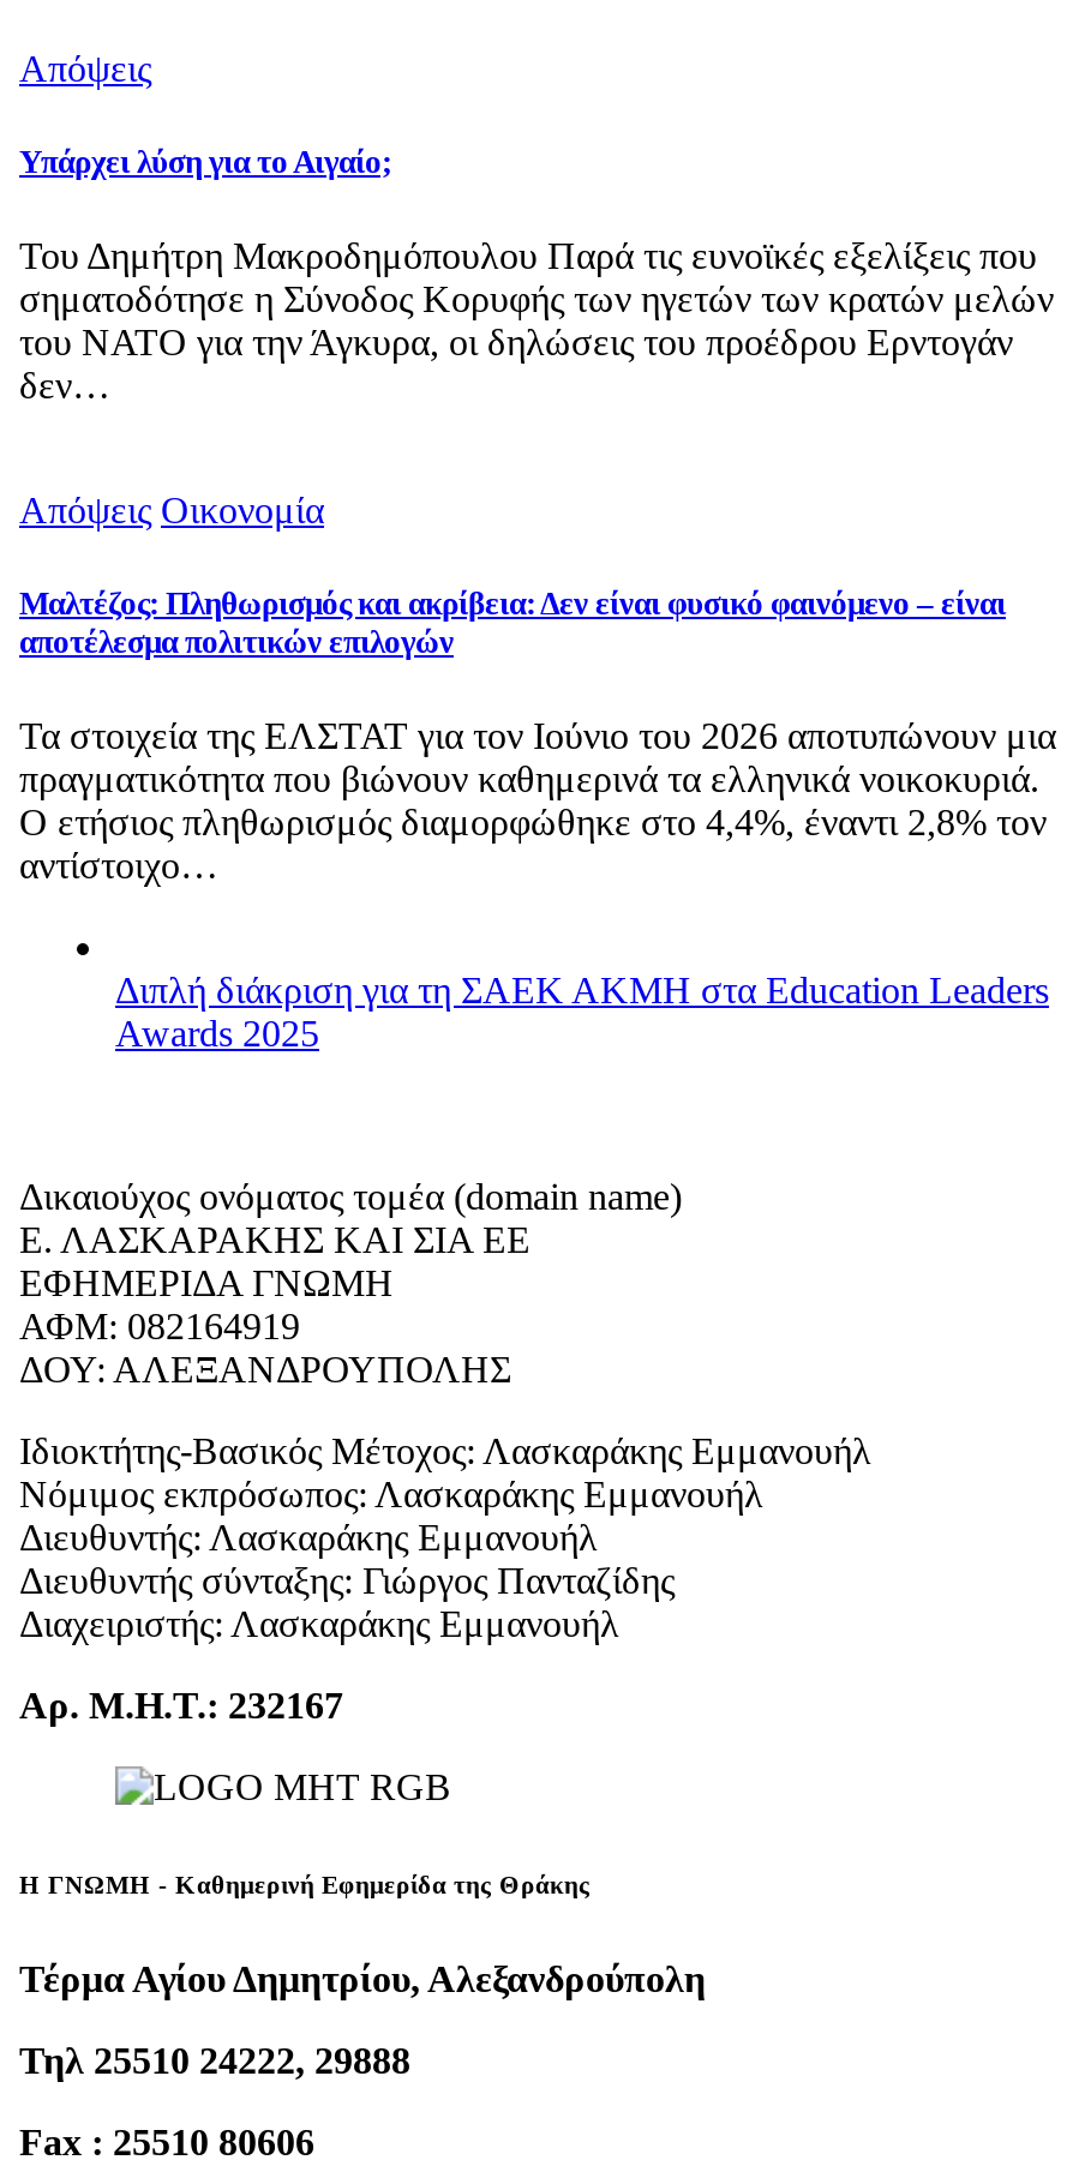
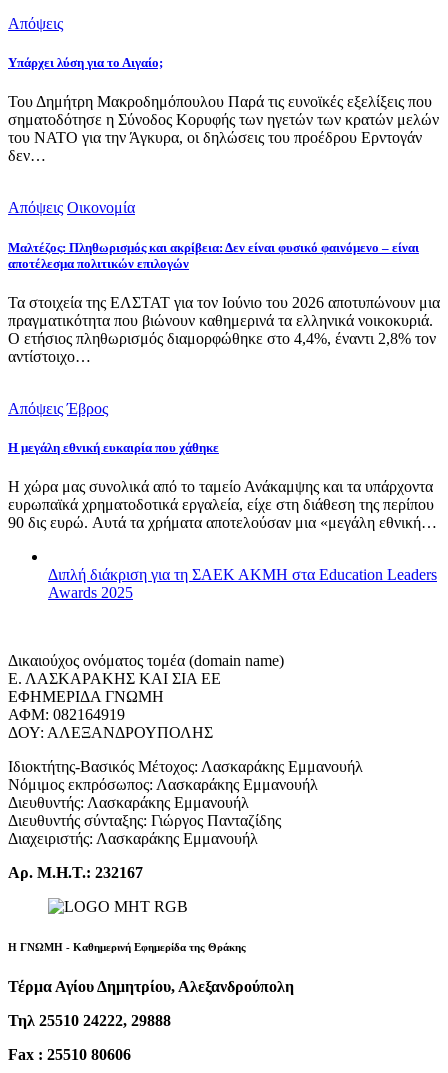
none -> [8,400,437,531] Απόψεις Έβρος | Η μεγάλη εθνική ευκαιρία που χάθηκε | Η χώρα μας συνολικά από το ταμείο Ανάκαμψης και τα υπάρχοντα | ευρωπαϊκά χρηματοδοτικά εργαλεία, είχε στη διάθεση της περίπου | 90 δις ευρώ. Αυτά τα χρήματα αποτελούσαν μια «μεγάλη εθνική…

